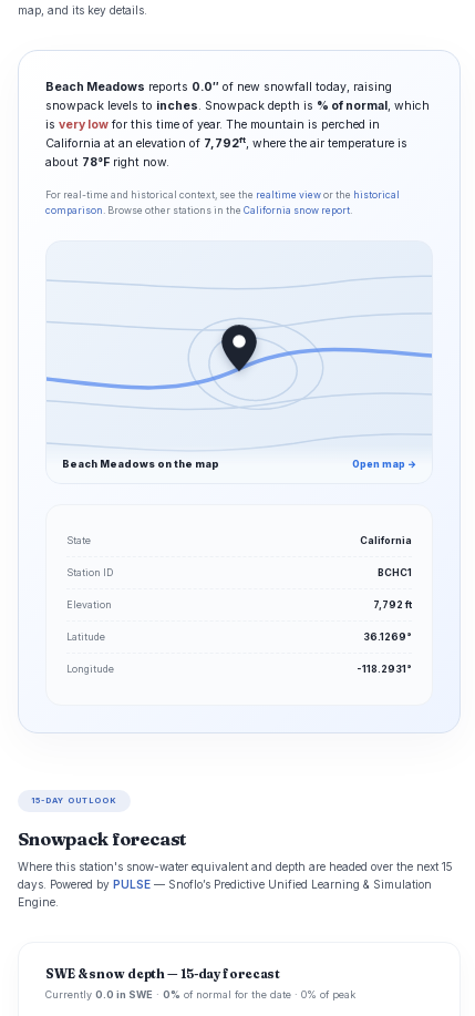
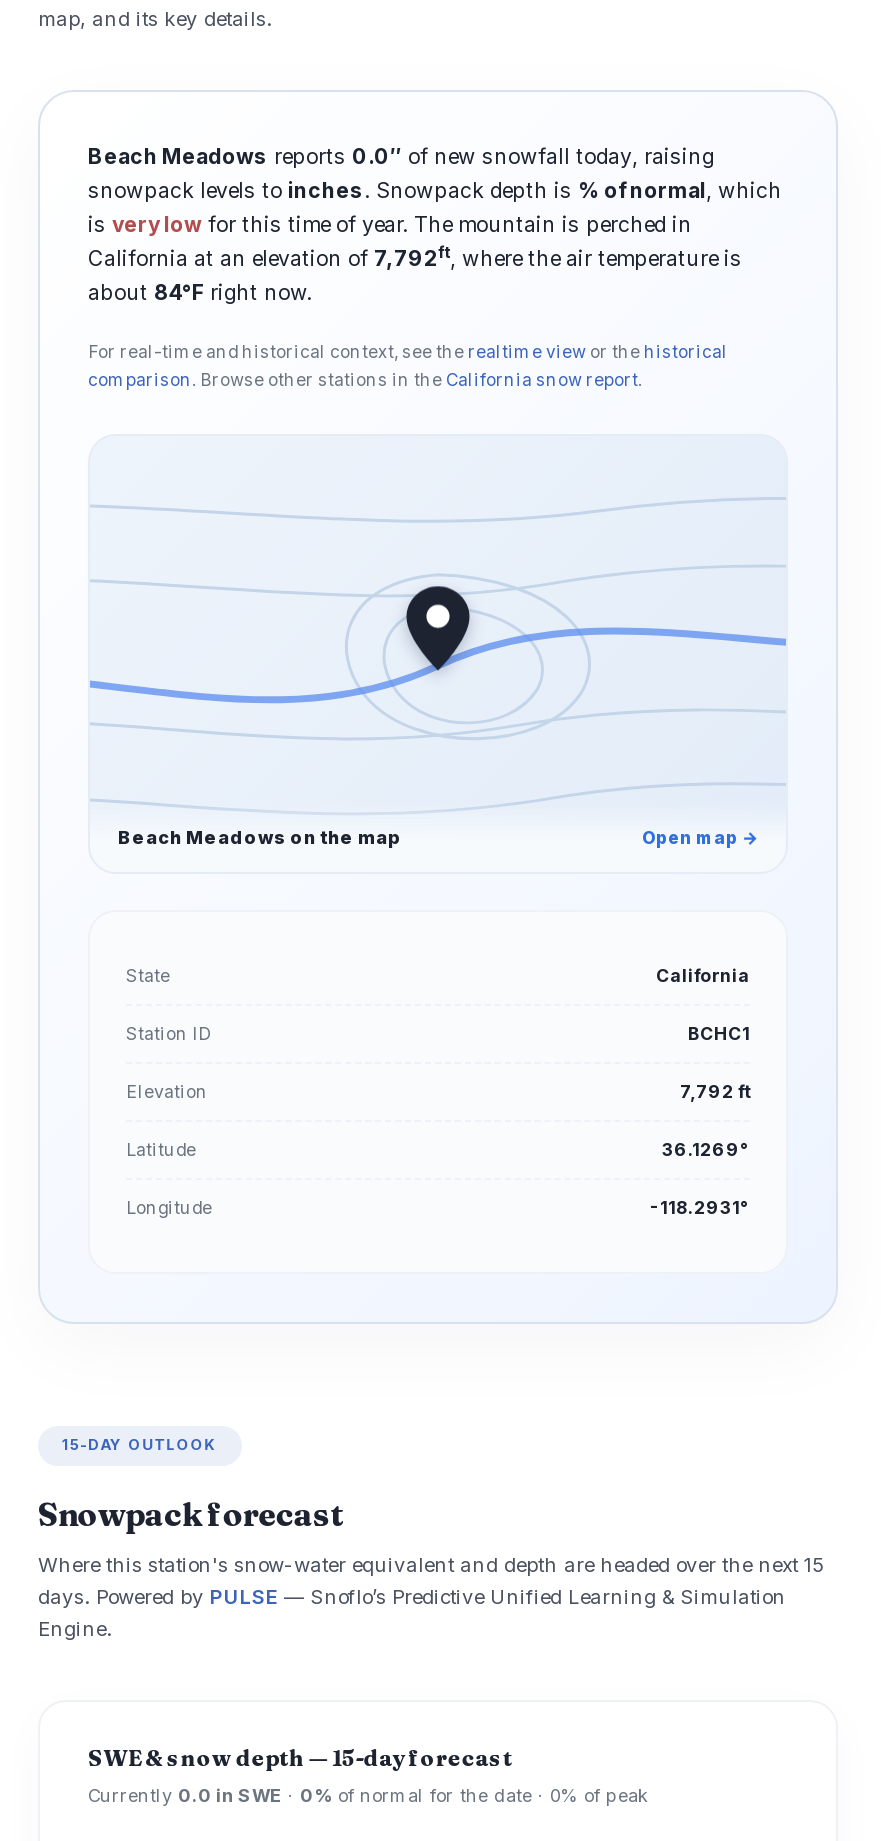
[45,155,169,170] about 78°F right now. -> [88,280,312,306] about 84°F right now.

